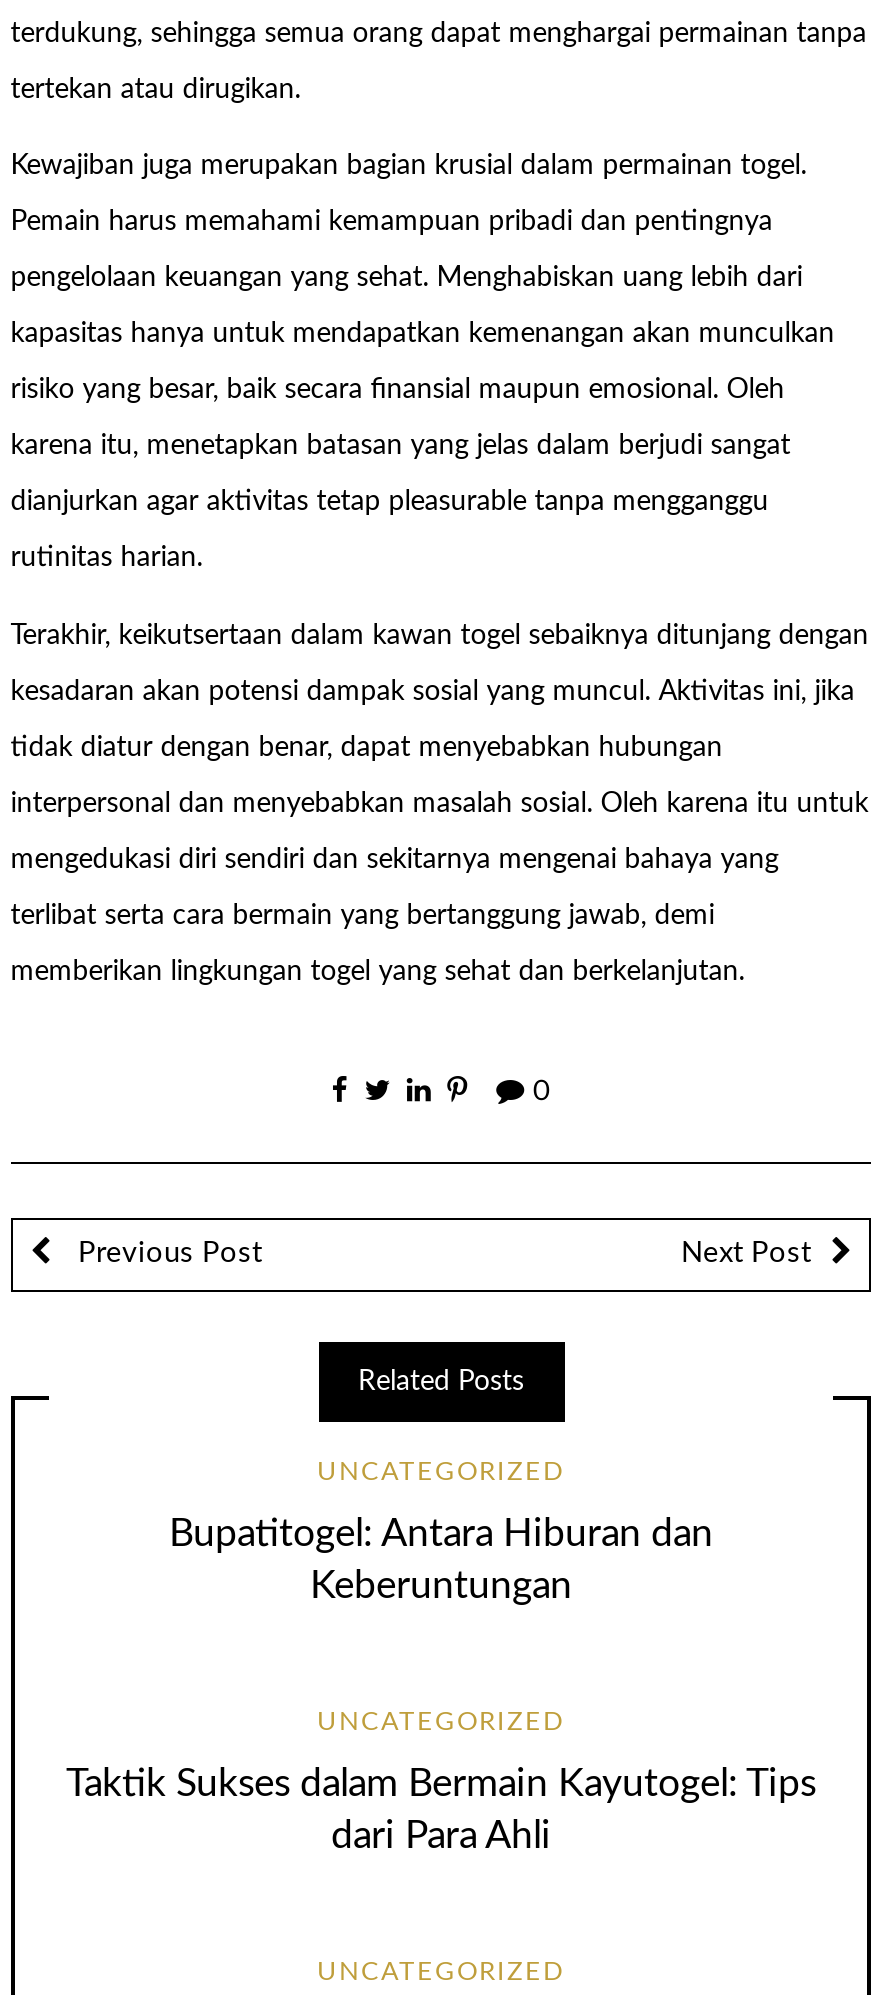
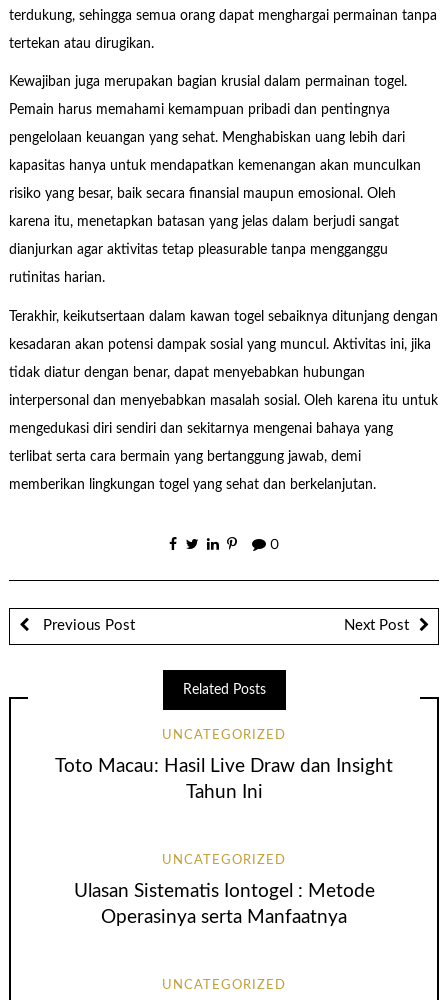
[169,1517,713,1607] Bupatitogel: Antara Hiburan dan | Keberuntungan -> [55,757,393,802] Toto Macau: Hasil Live Draw dan Insight | Tahun Ini
[66,1766,816,1856] Taktik Sukses dalam Bermain Kayutogel: Tips | dari Para Ahli -> [73,882,374,927] Ulasan Sistematis Iontogel : Metode | Operasinya serta Manfaatnya

